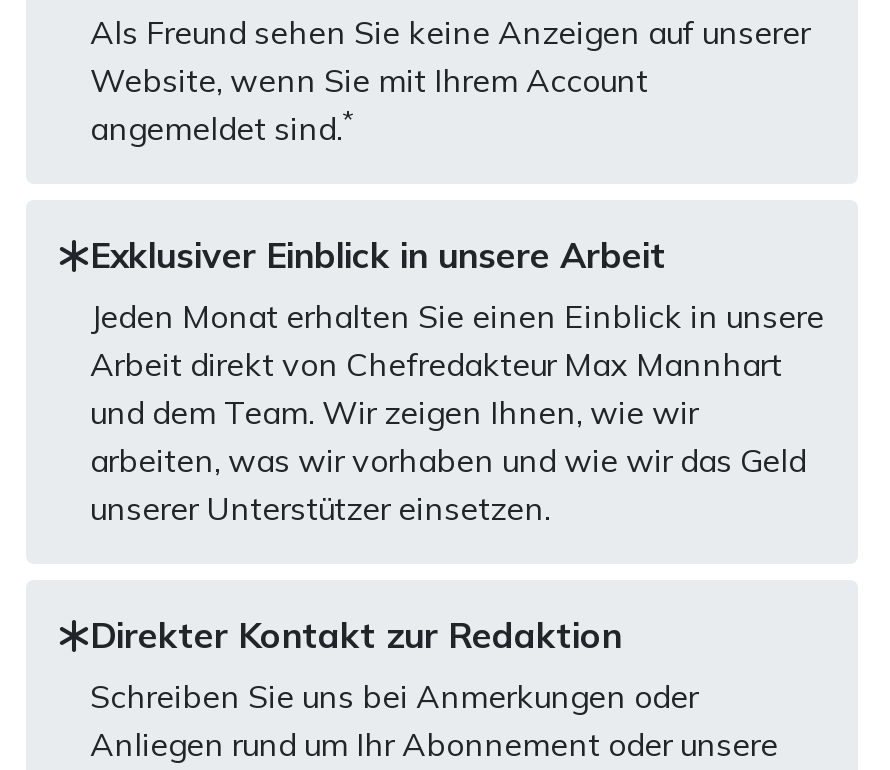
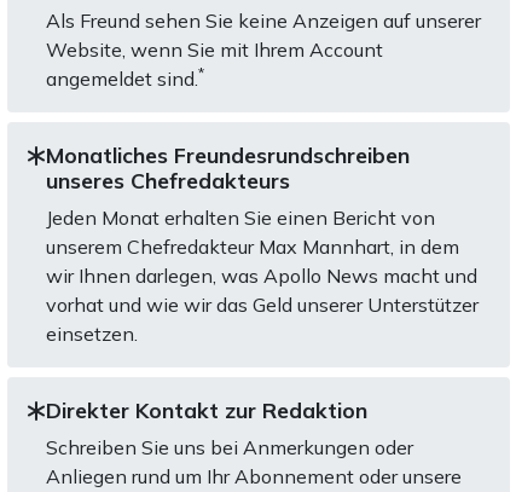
[90,232,666,276] Exklusiver Einblick in unsere Arbeit -> [46,142,410,194] Monatliches Freundesrundschreiben | unseres Chefredakteurs
[90,296,824,528] Jeden Monat erhalten Sie einen Einblick in unsere | Arbeit direkt von Chefredakteur Max Mannhart | und dem Team. Wir zeigen Ihnen, wie wir | arbeiten, was wir vorhaben und wie wir das Geld | unserer Unterstützer einsetzen. -> [46,206,479,346] Jeden Monat erhalten Sie einen Bericht von | unserem Chefredakteur Max Mannhart, in dem | wir Ihnen darlegen, was Apollo News macht und | vorhat und wie wir das Geld unserer Unterstützer | einsetzen.

